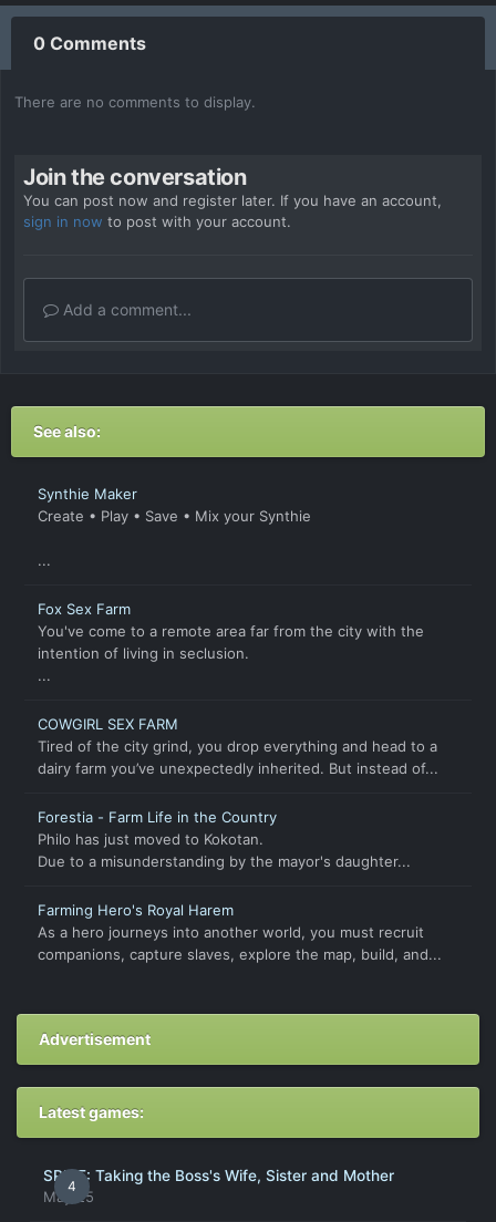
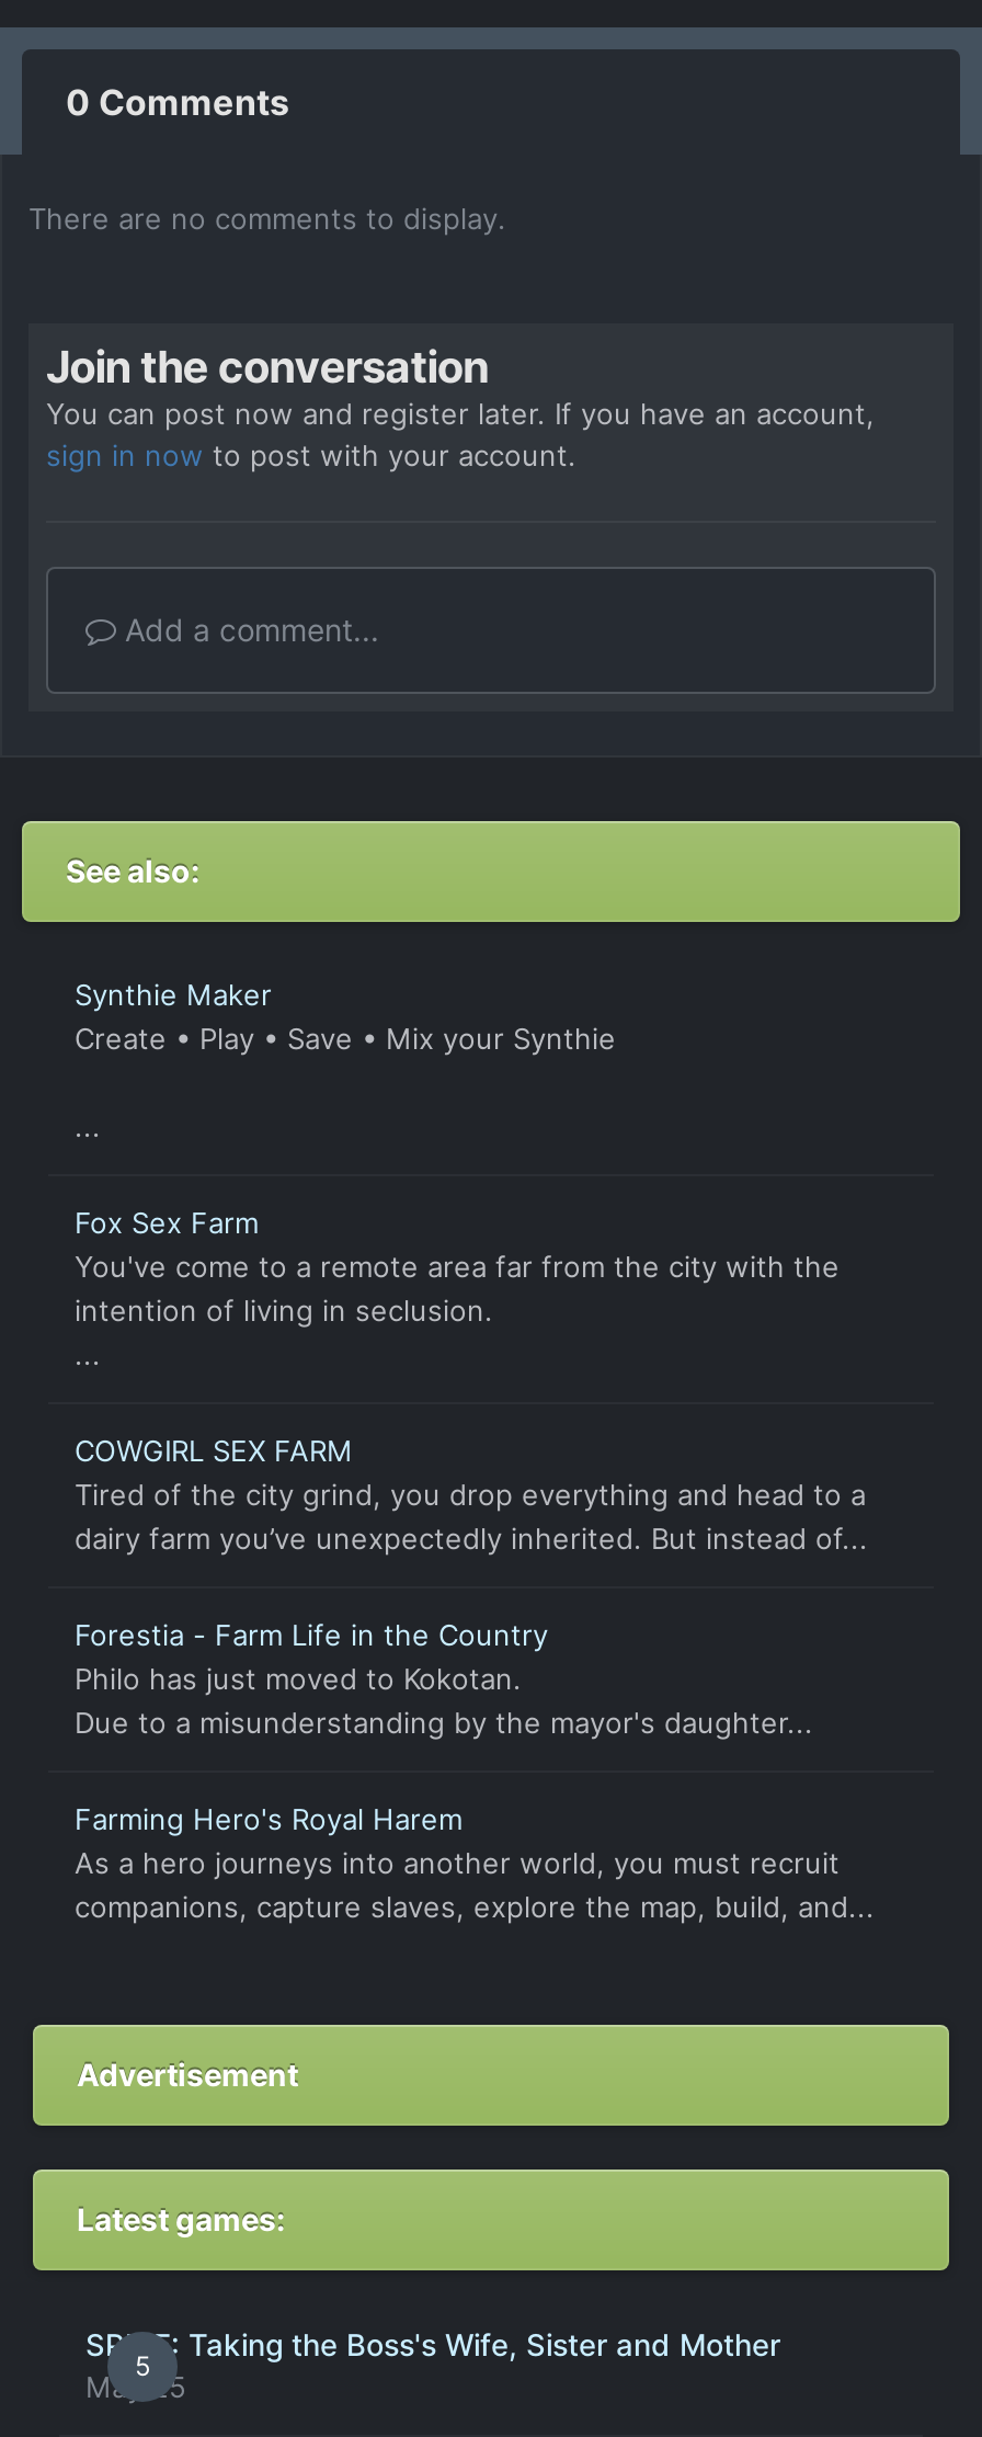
[68,1177,76,1194] 4 -> [135,2348,150,2381] 5

